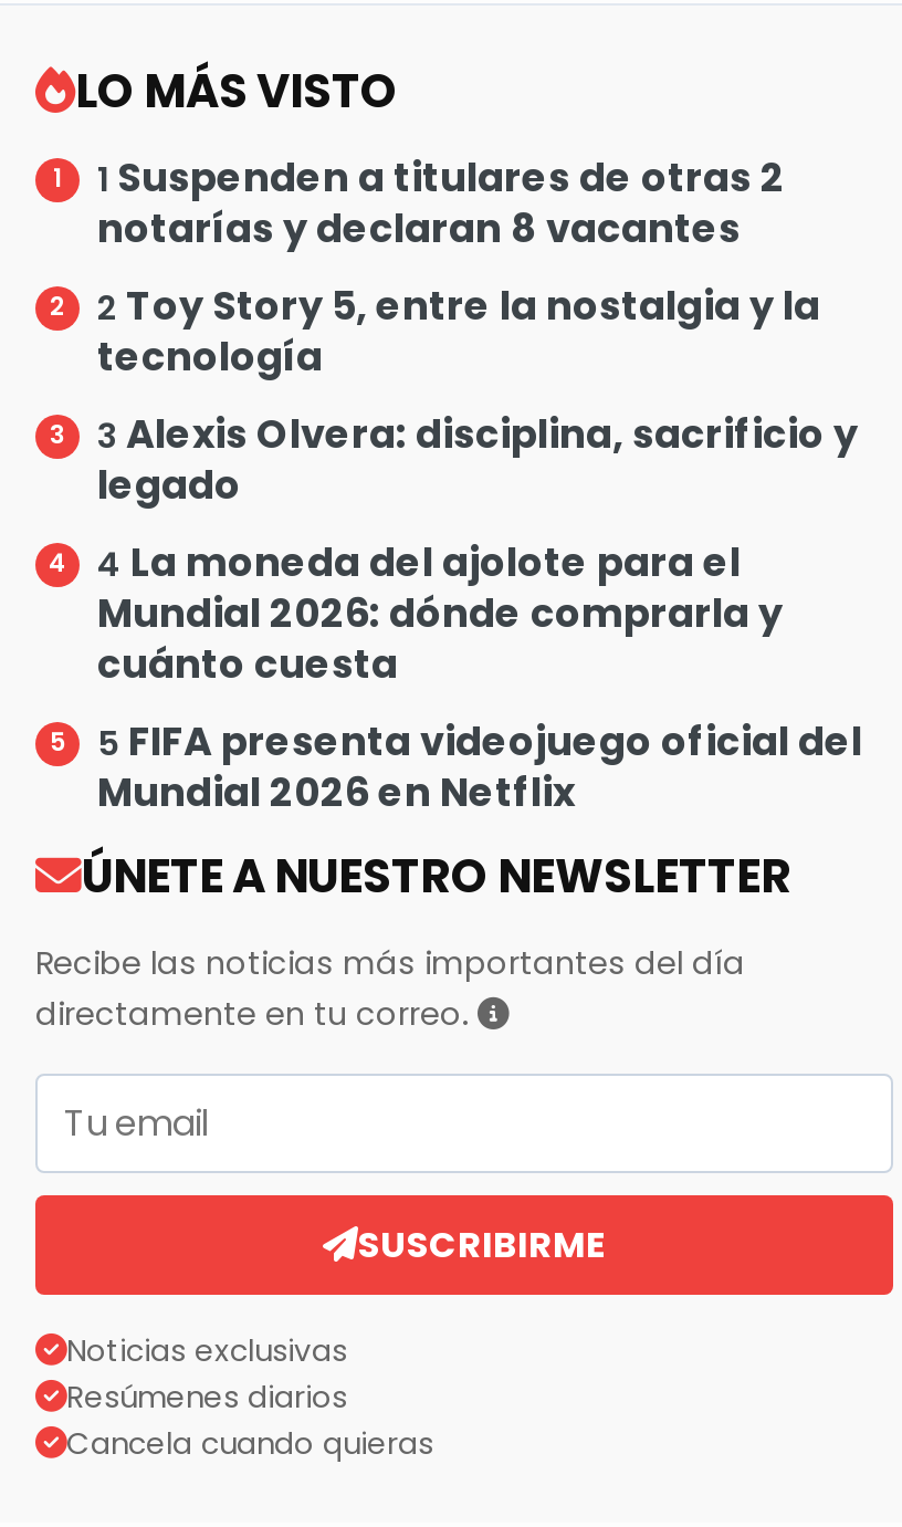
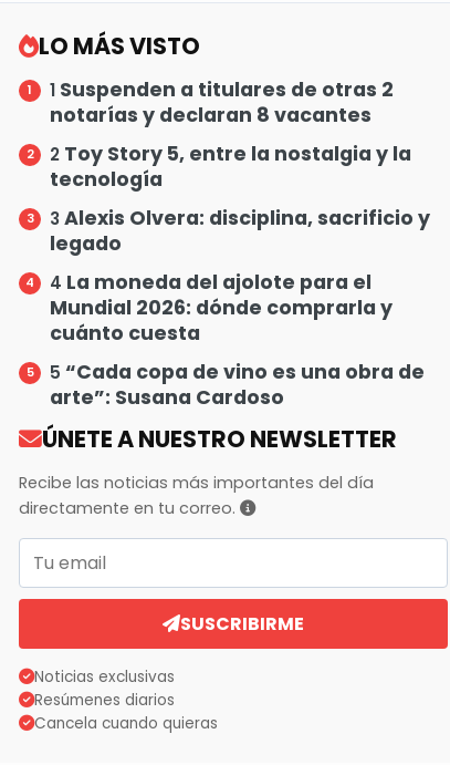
[97,715,862,819] 5 FIFA presenta videojuego oficial del | Mundial 2026 en Netflix -> [50,358,425,411] 5 “Cada copa de vino es una obra de | arte”: Susana Cardoso

